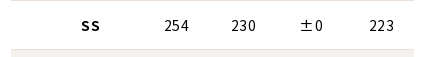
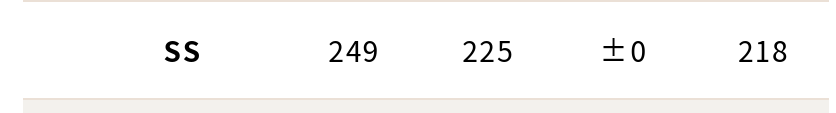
[164,15,189,35] 254 -> [328,31,380,71] 249
[231,15,256,35] 230 -> [462,31,514,71] 225
[369,15,394,35] 223 -> [738,31,789,71] 218

